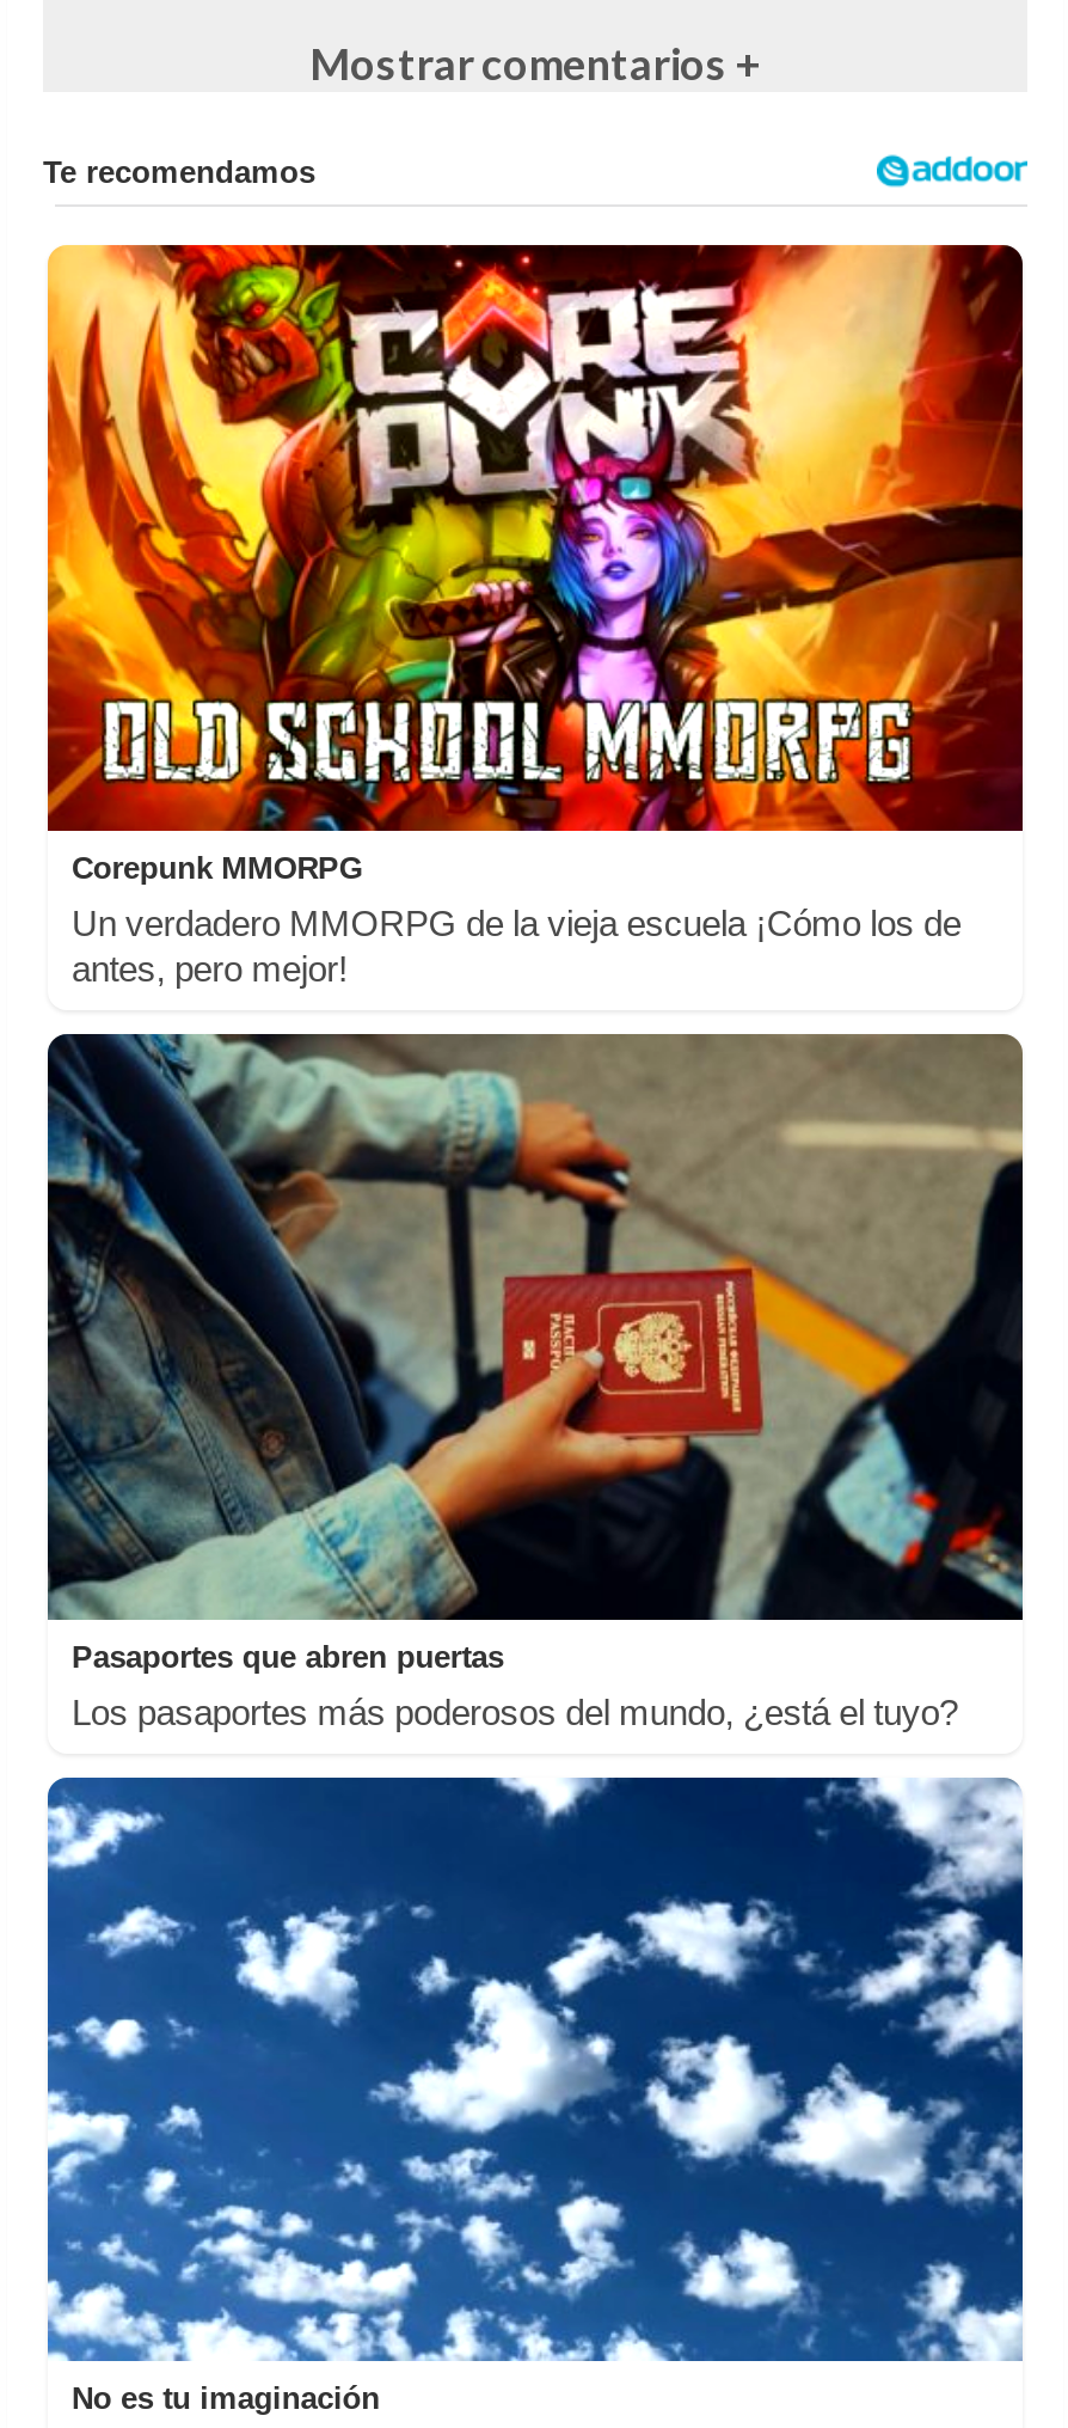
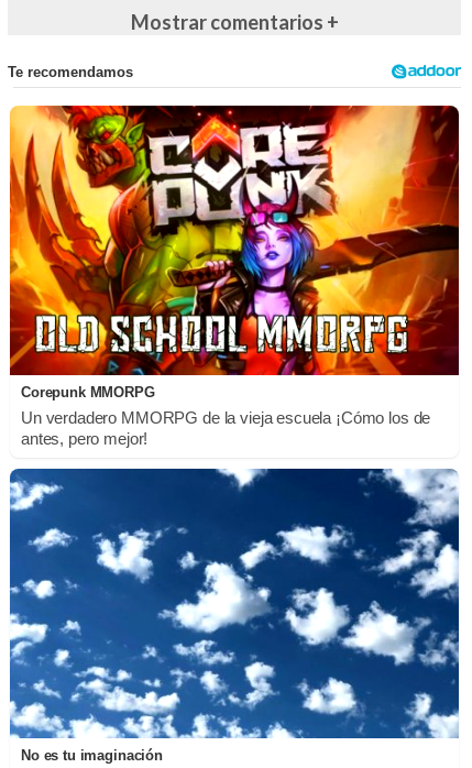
[45,1032,1025,1731] [image] | Pasaportes que abren puertas | Los pasaportes más poderosos del mundo, ¿está el tuyo? -> none

